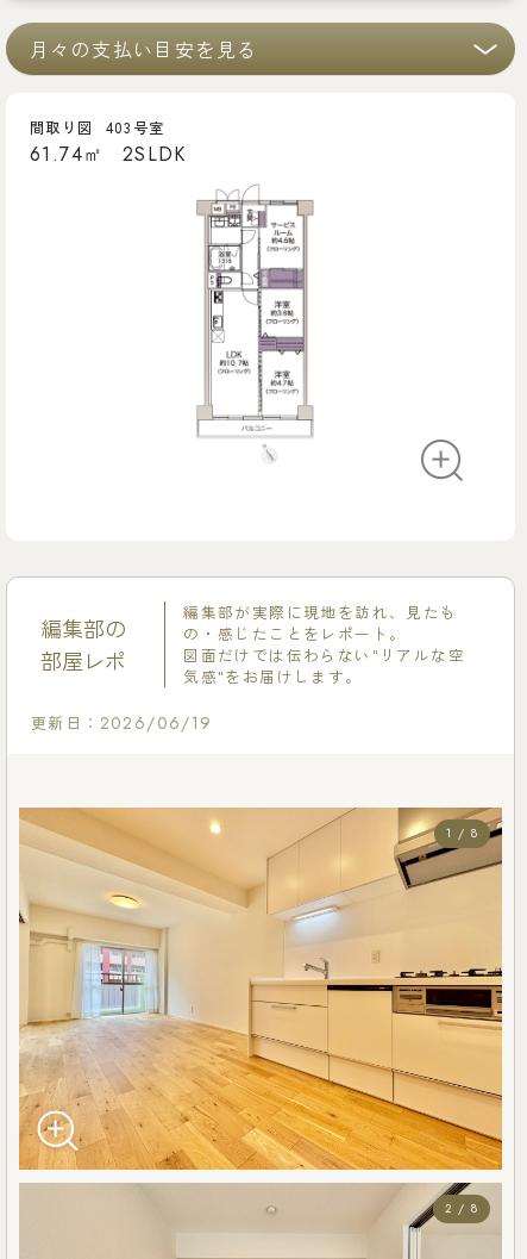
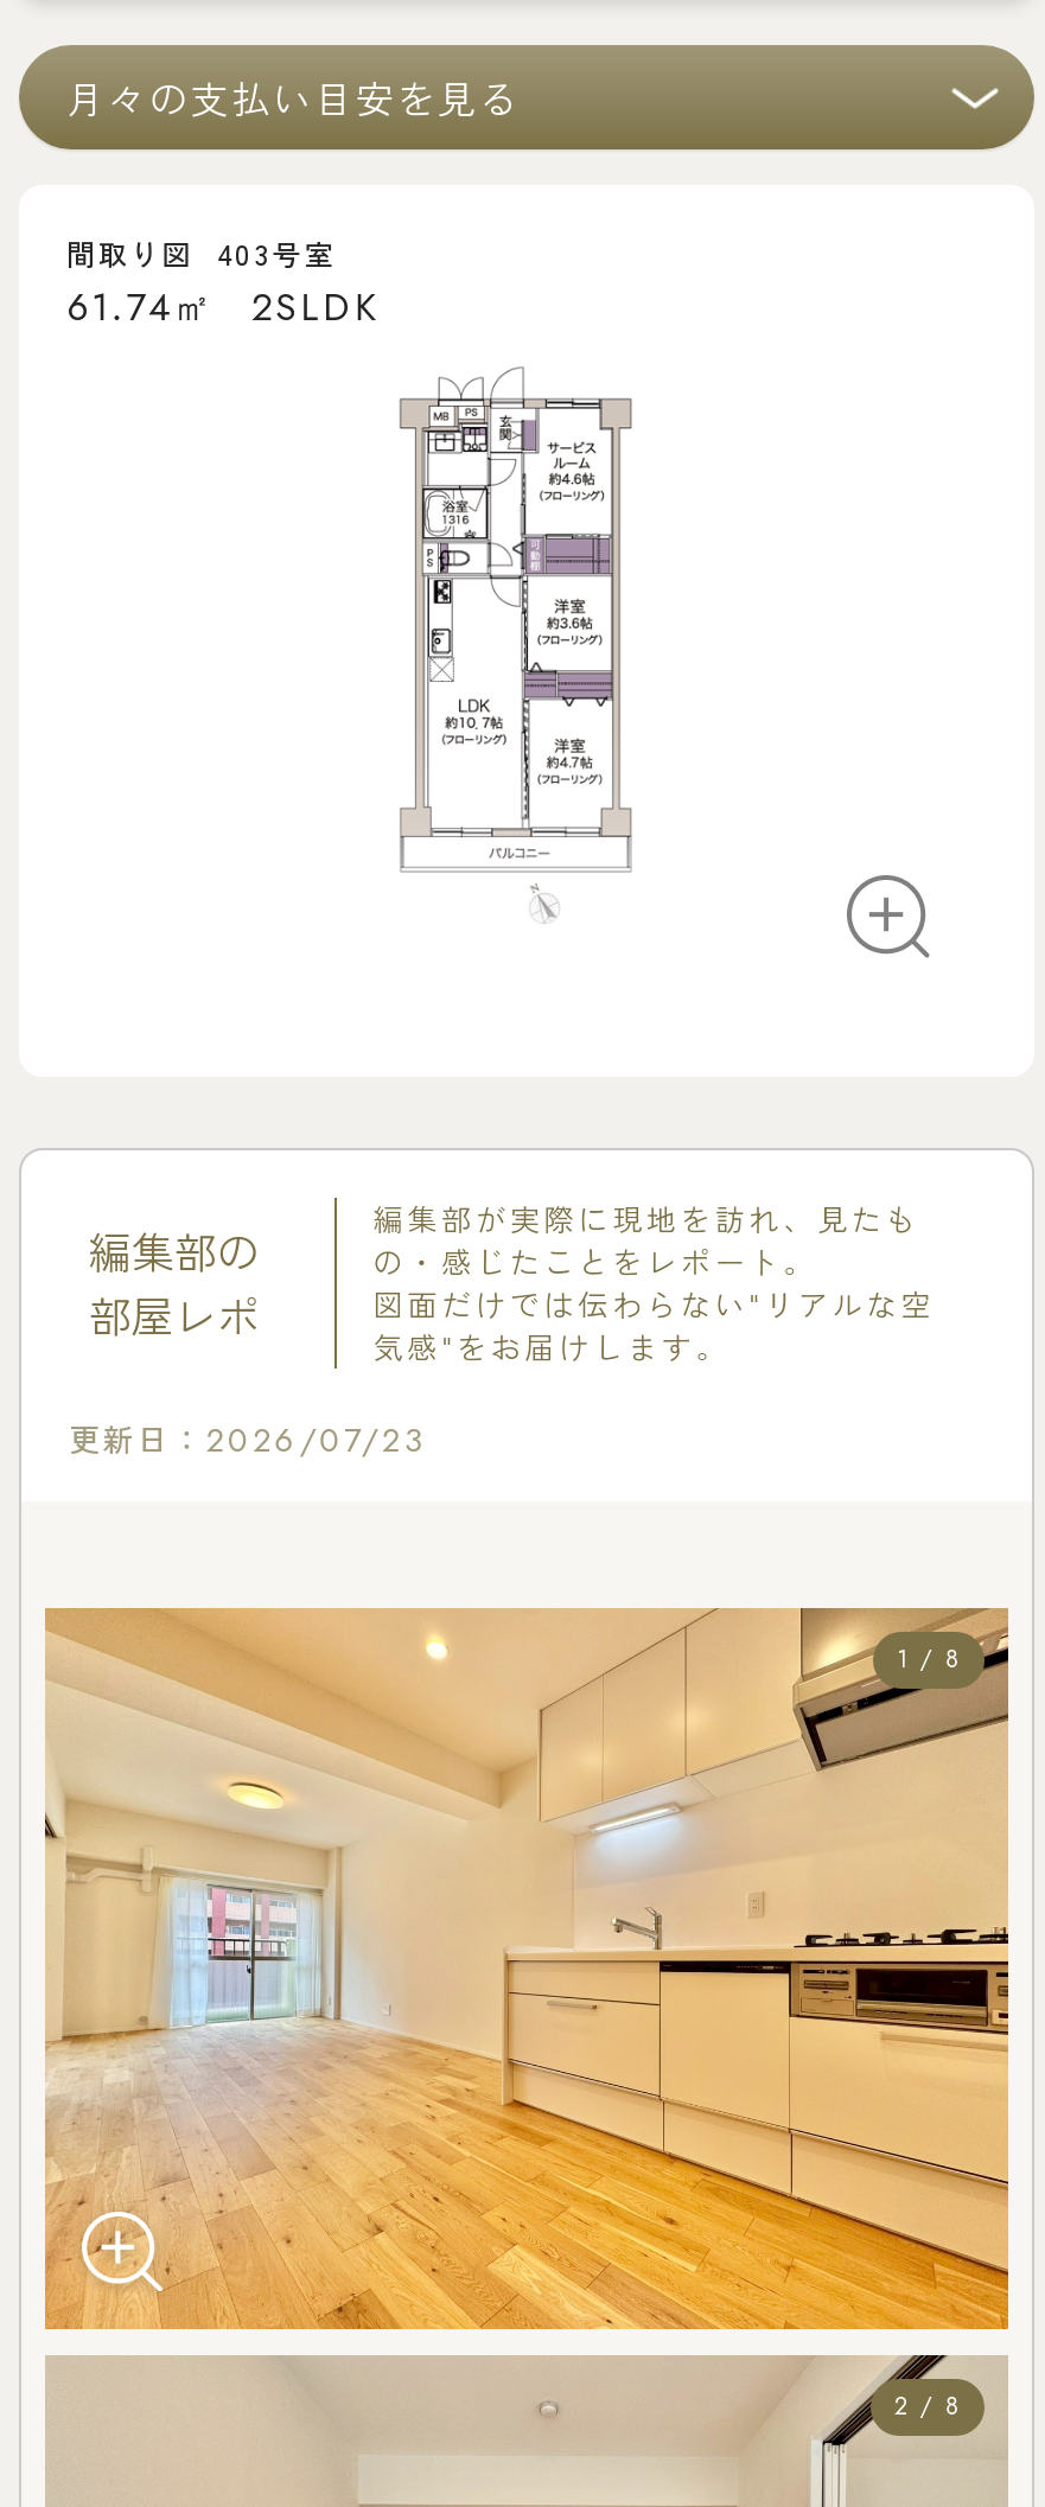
[31,711,212,735] 更新日：2026/06/19 -> [69,1415,426,1463] 更新日：2026/07/23

